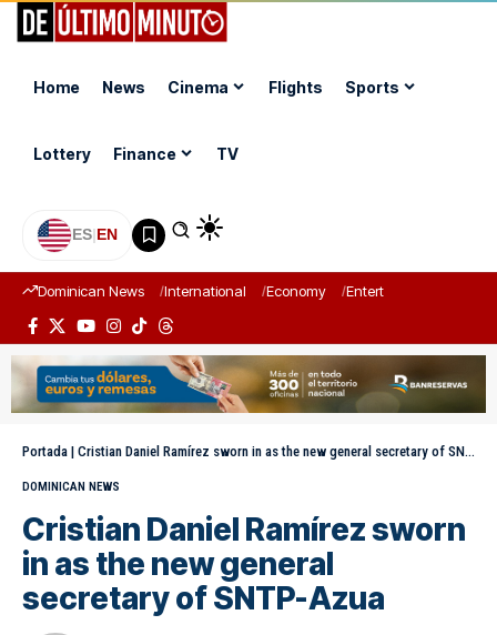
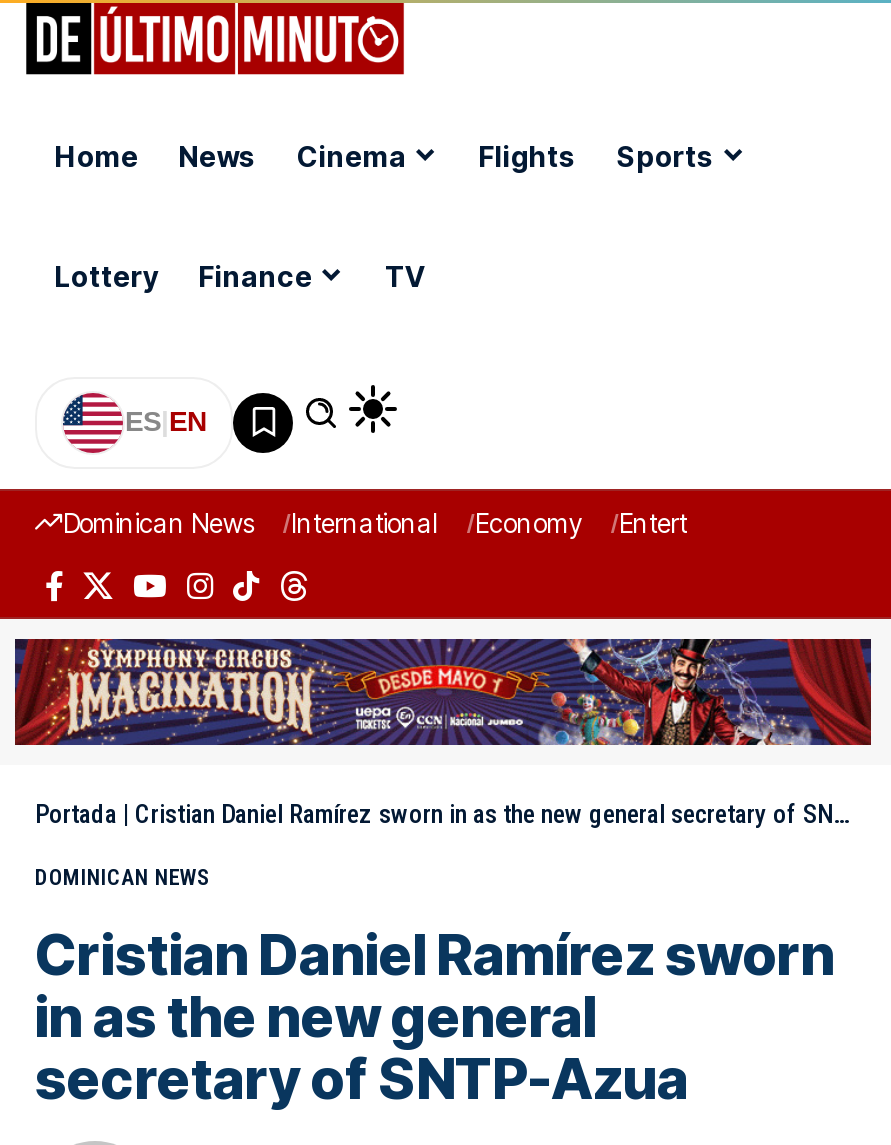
[11,354,486,414] [image] -> [13,637,871,747] [image]

